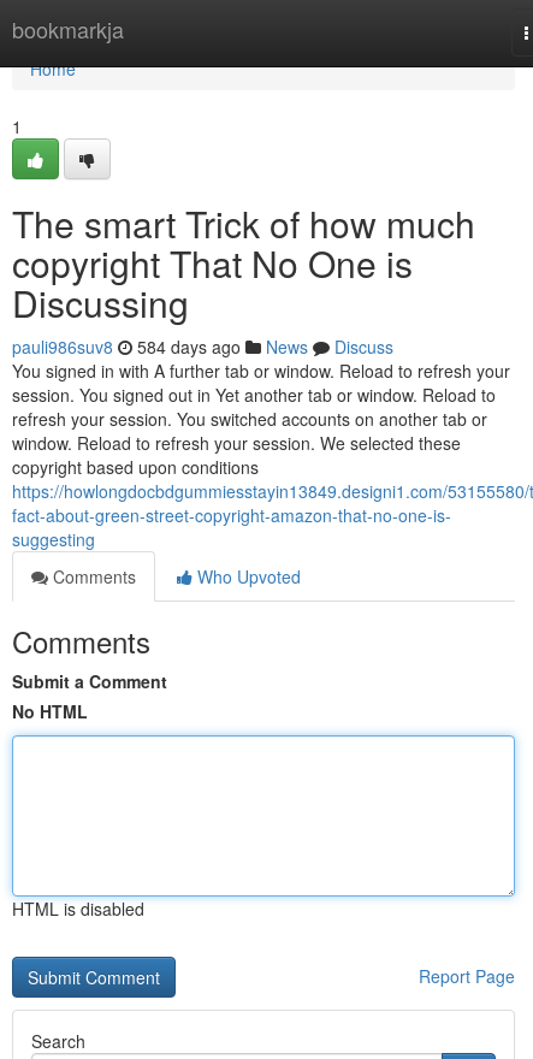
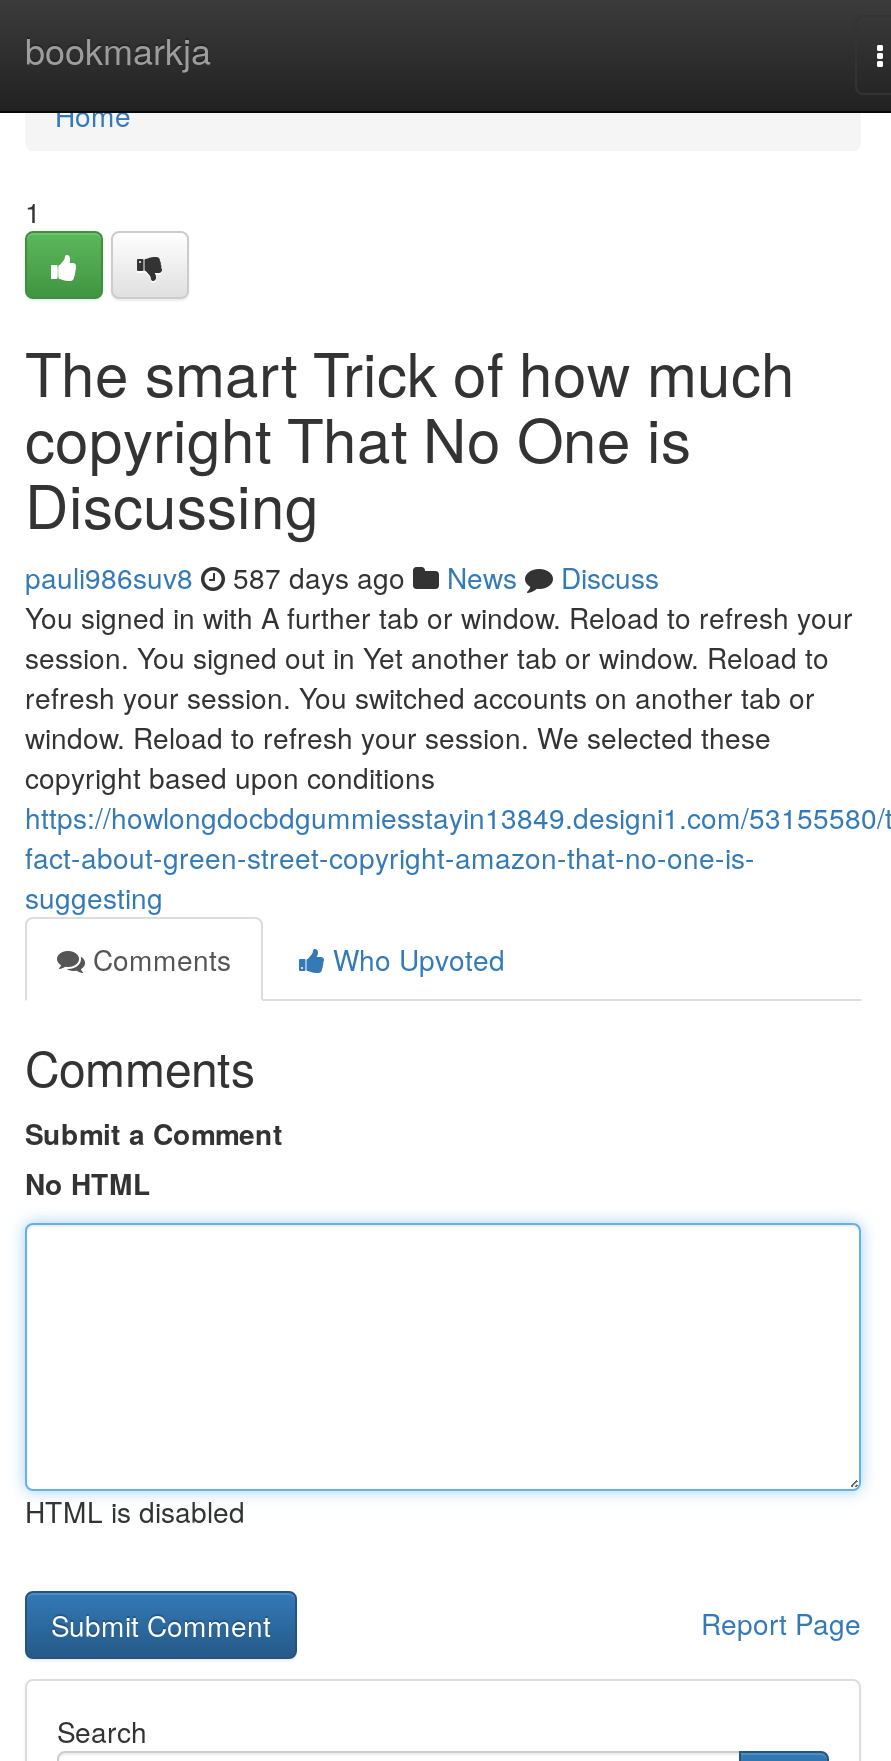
[12,335,393,359] pauli986suv8 584 days ago News Discuss -> [25,557,659,597] pauli986suv8 587 days ago News Discuss

